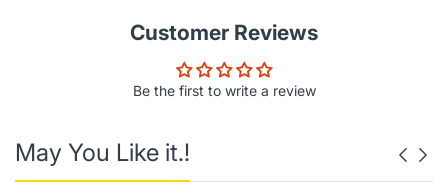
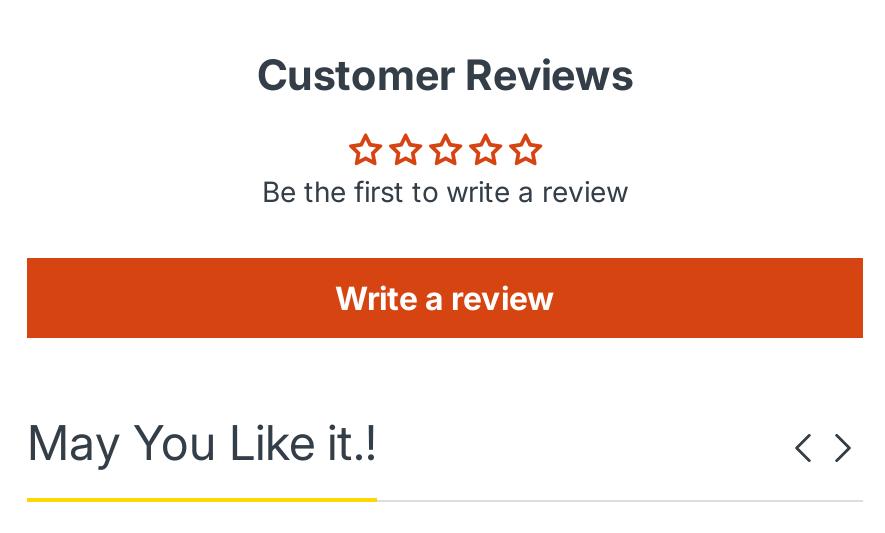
none -> [335,279,555,319] Write a review

